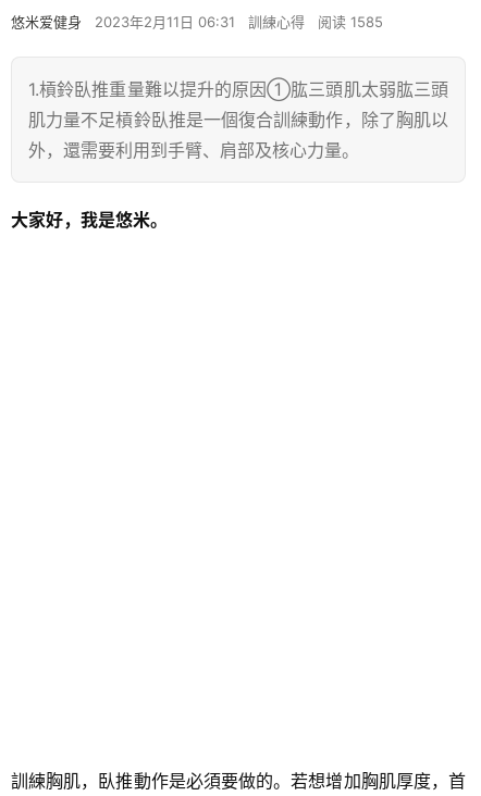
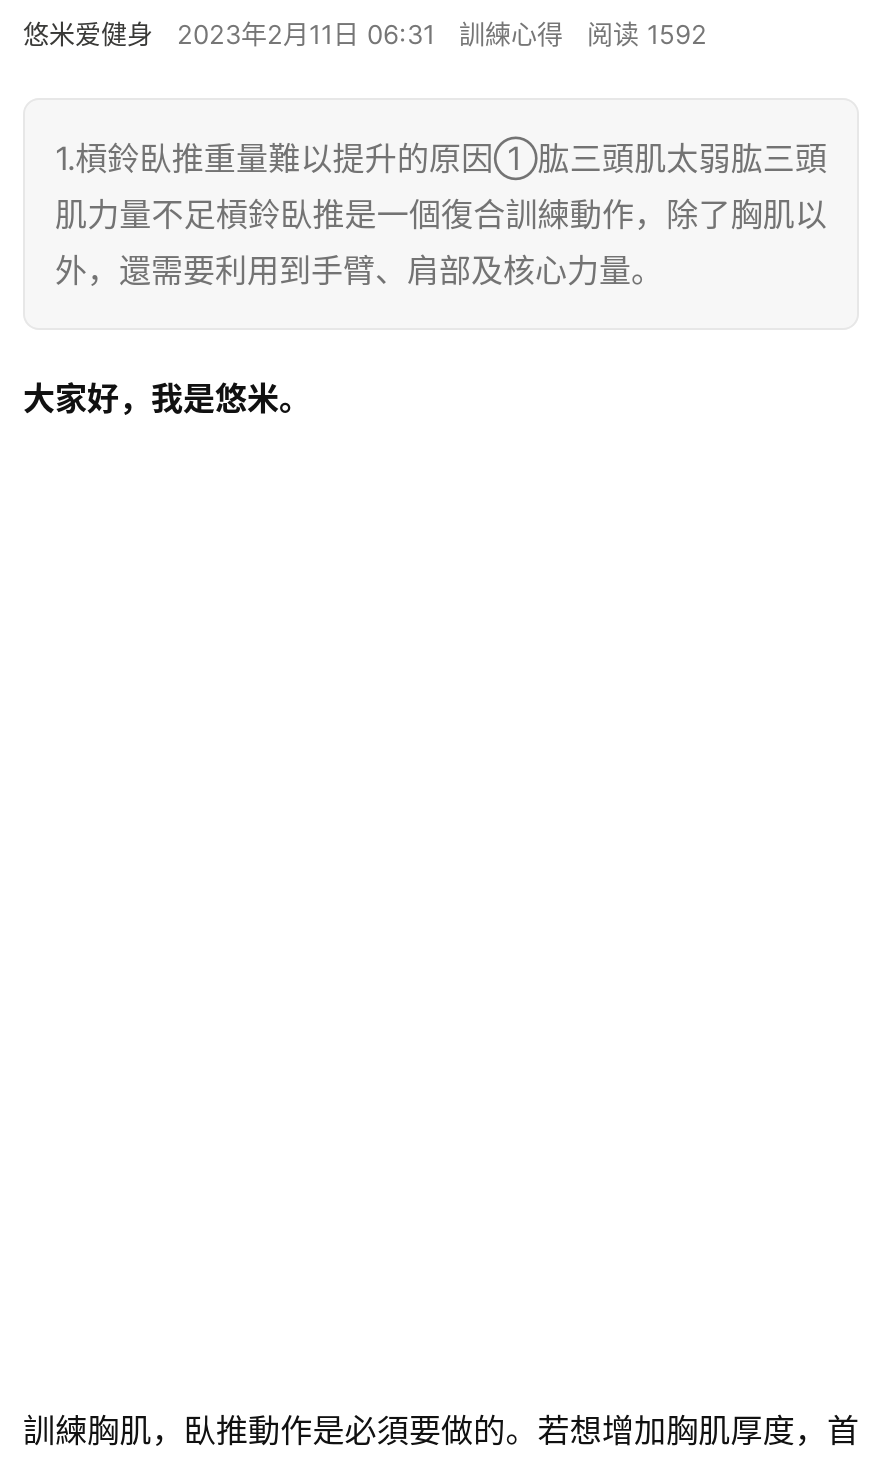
[11,13,383,30] 悠米爱健身 2023年2月11日 06:31 訓練心得 阅读 1585 -> [23,18,707,50] 悠米爱健身 2023年2月11日 06:31 訓練心得 阅读 1592

